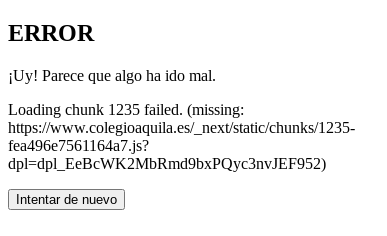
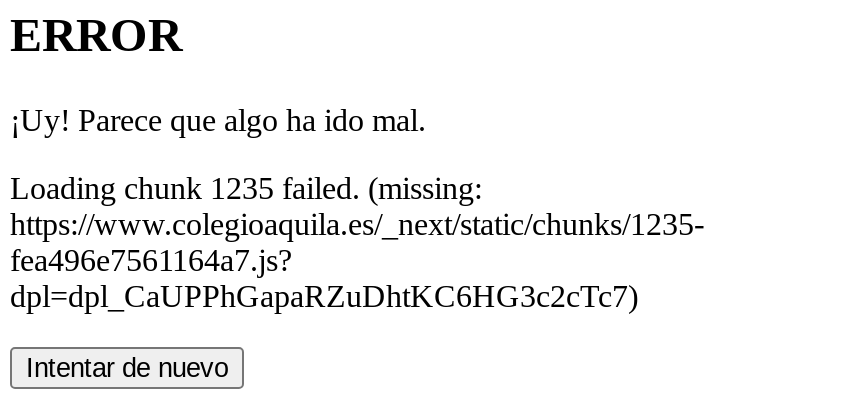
[8,155,326,172] dpl=dpl_EeBcWK2MbRmd9bxPQyc3nvJEF952) -> [10,279,638,313] dpl=dpl_CaUPPhGapaRZuDhtKC6HG3c2cTc7)

